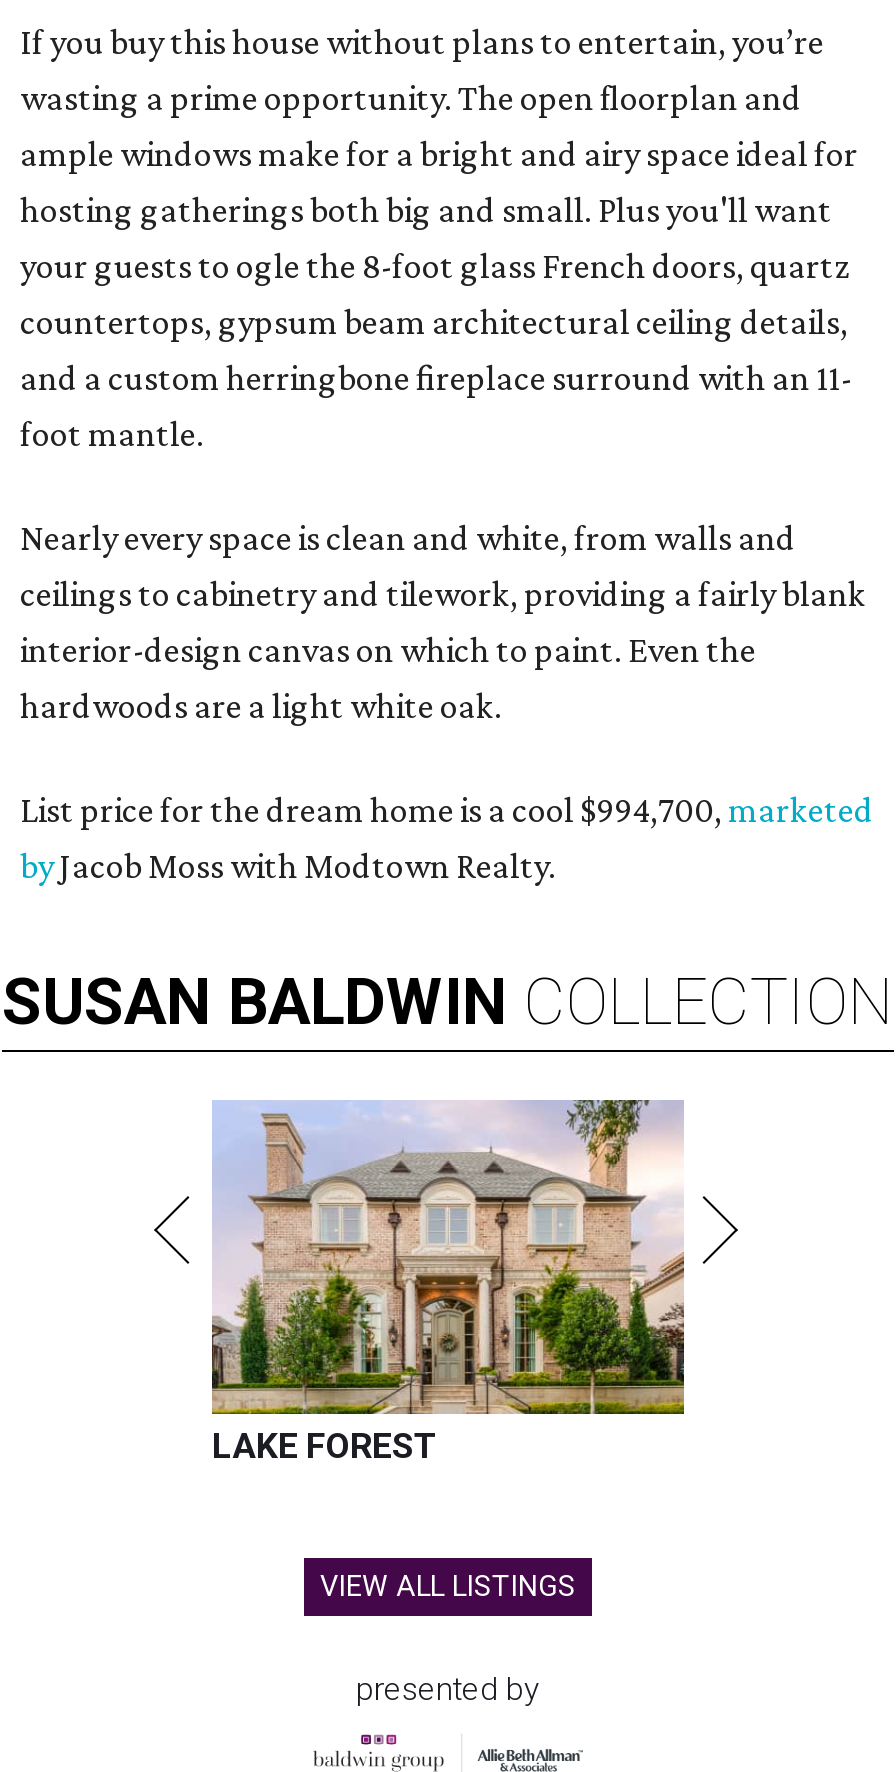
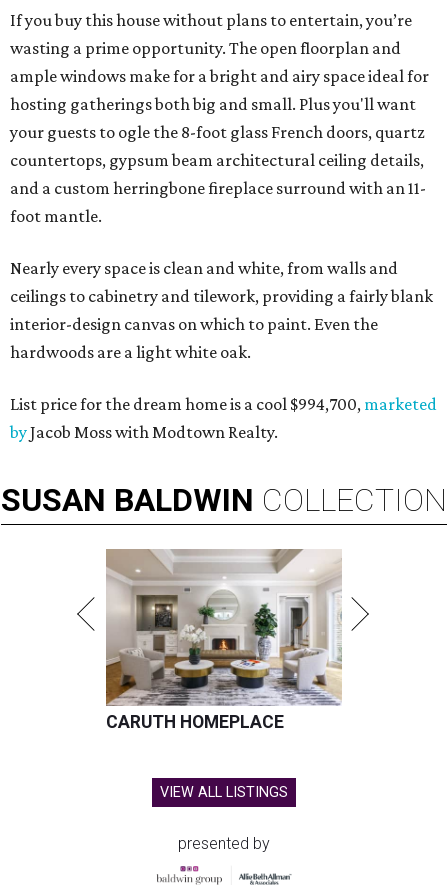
[212,1098,686,1466] [image] | LAKE FOREST -> [105,548,342,732] [image] | CARUTH HOMEPLACE

